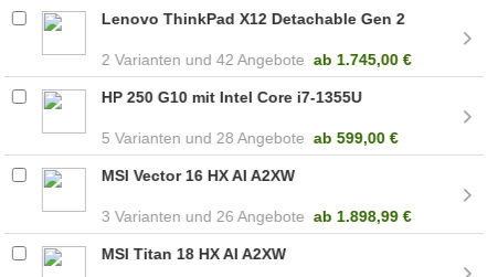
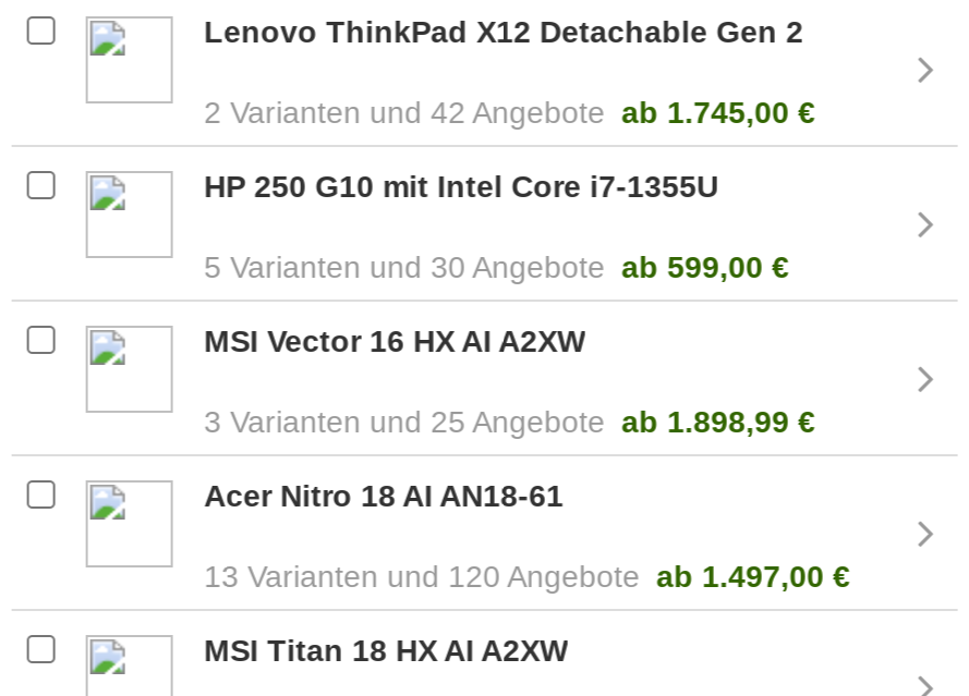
[216,129,398,147] 28 Angebote ab 599,00 € -> [431,249,789,284] 30 Angebote ab 599,00 €
[216,207,411,225] 26 Angebote ab 1.898,99 € -> [204,404,850,593] 25 Angebote ab 1.898,99 € | Acer Nitro 18 AI AN18-61 | 13 | 120 Angebote ab 1.497,00 €

